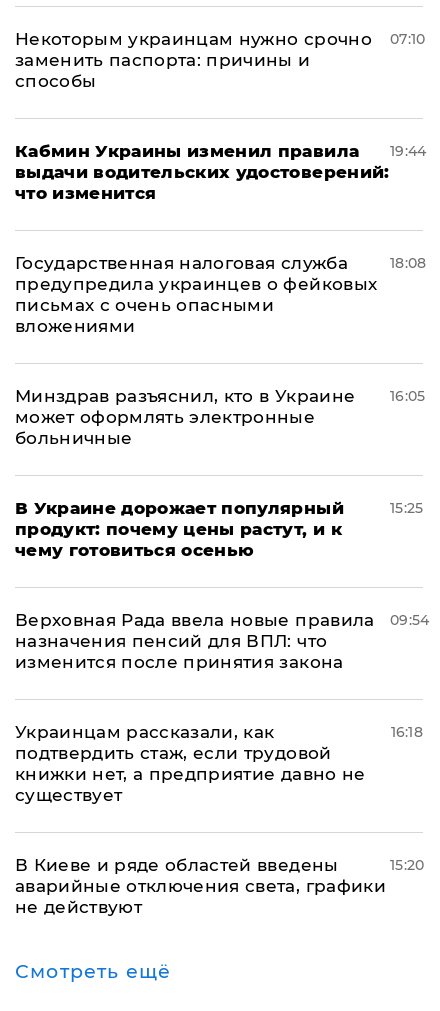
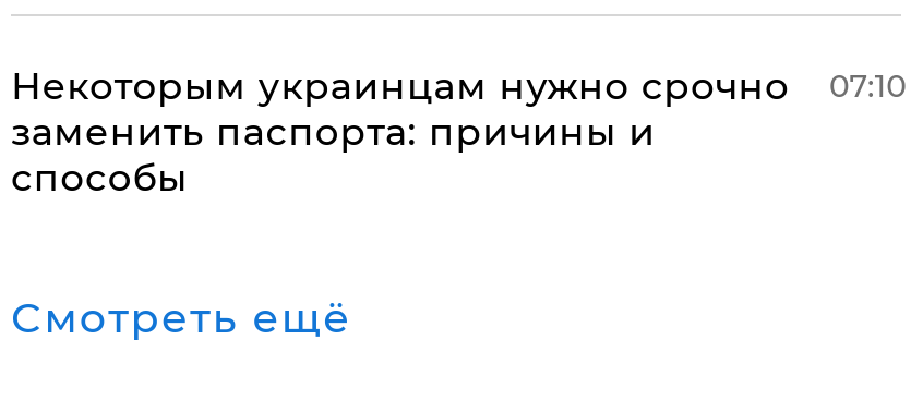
[15,141,390,203] Кабмин Украины изменил правила | выдачи водительских удостоверений: | что изменится -> none
[390,142,426,160] 19:44 -> none
[15,253,377,336] Государственная налоговая служба | предупредила украинцев о фейковых | письмах с очень опасными | вложениями -> none
[390,254,426,272] 18:08 -> none
[15,386,355,448] Минздрав разъяснил, кто в Украине | может оформлять электронные | больничные -> none
[390,387,425,405] 16:05 -> none
[15,498,344,560] В Украине дорожает популярный | продукт: почему цены растут, и к | чему готовиться осенью -> none
[390,499,423,517] 15:25 -> none
[15,610,375,672] Верховная Рада ввела новые правила | назначения пенсий для ВПЛ: что | изменится после принятия закона -> none
[390,611,429,629] 09:54 -> none
[15,722,366,805] Украинцам рассказали, как | подтвердить стаж, если трудовой | книжки нет, а предприятие давно не | существует -> none
[391,723,423,741] 16:18 -> none
[15,855,386,917] В Киеве и ряде областей введены | аварийные отключения света, графики | не действуют -> none
[390,856,424,874] 15:20 -> none

